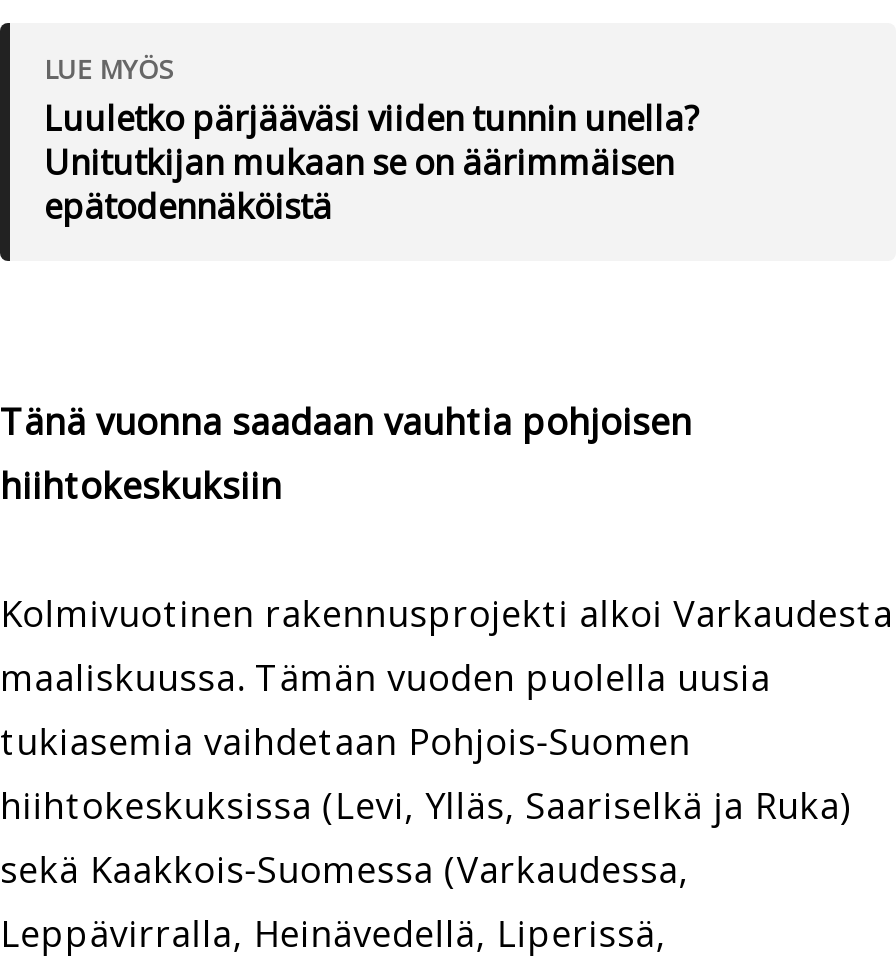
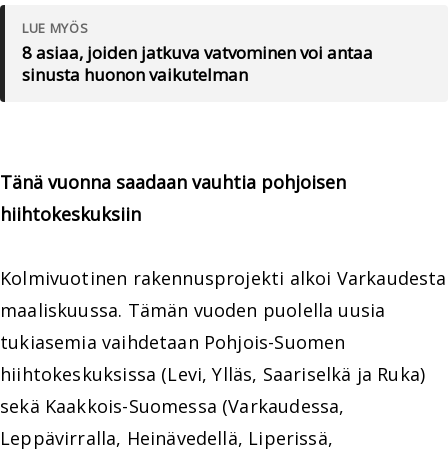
[44,95,698,229] Luuletko pärjääväsi viiden tunnin unella? | Unitutkijan mukaan se on äärimmäisen | epätodennäköistä -> [22,41,373,86] 8 asiaa, joiden jatkuva vatvominen voi antaa | sinusta huonon vaikutelman

